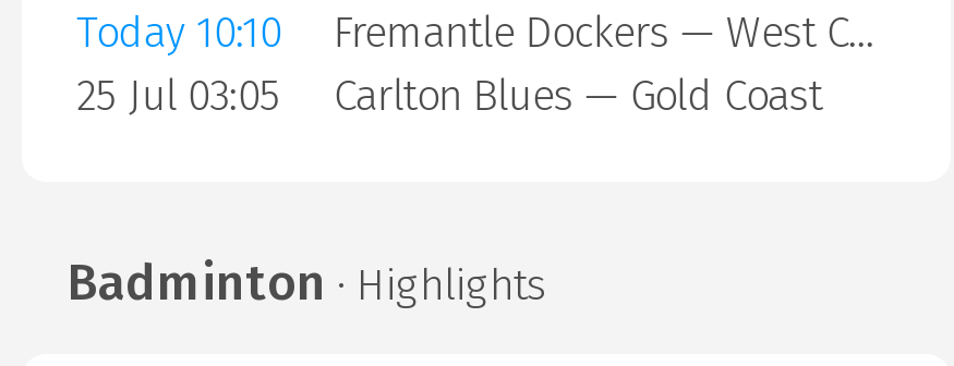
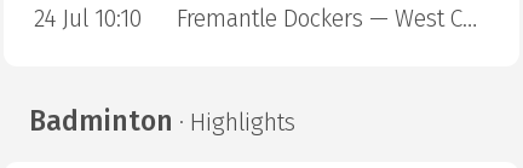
[76,9,281,59] Today 10:10 -> [34,5,141,33] 24 Jul 10:10
[76,72,822,122] 25 Jul 03:05 | Carlton Blues — Gold Coast -> none

